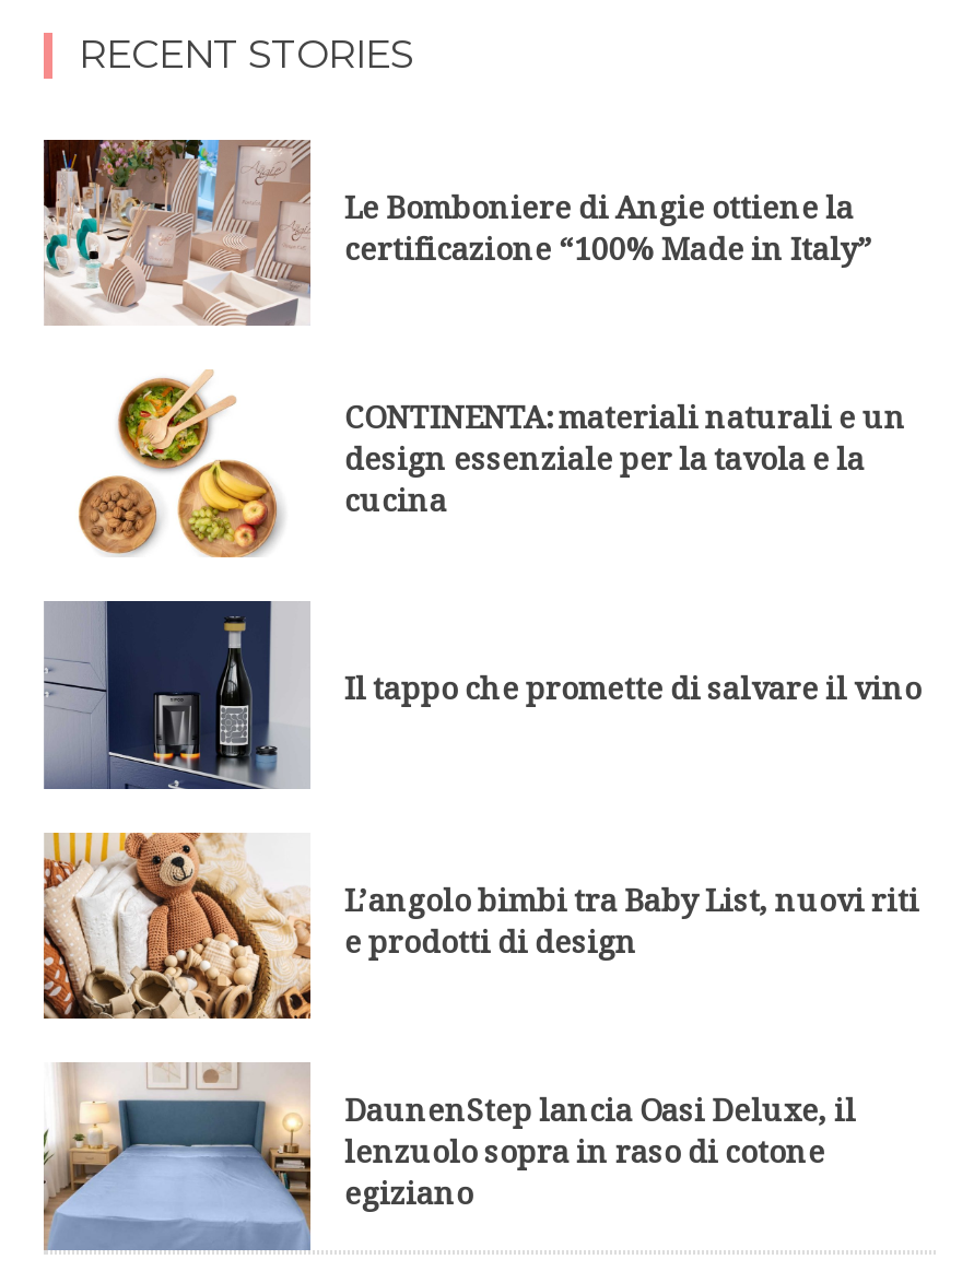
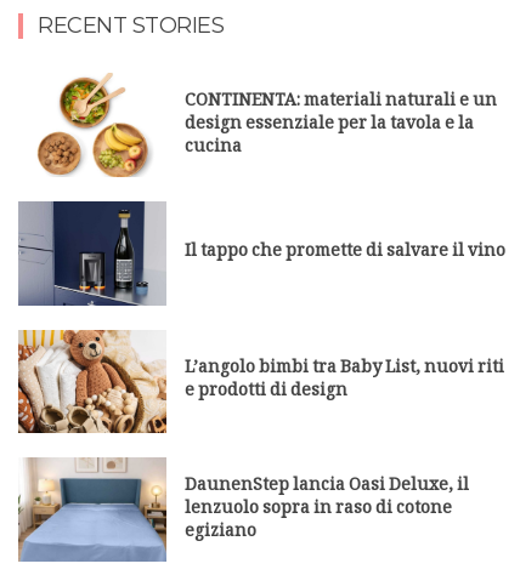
[42,137,873,329] [image] | Le Bomboniere di Angie ottiene la | certificazione “100% Made in Italy” -> none

